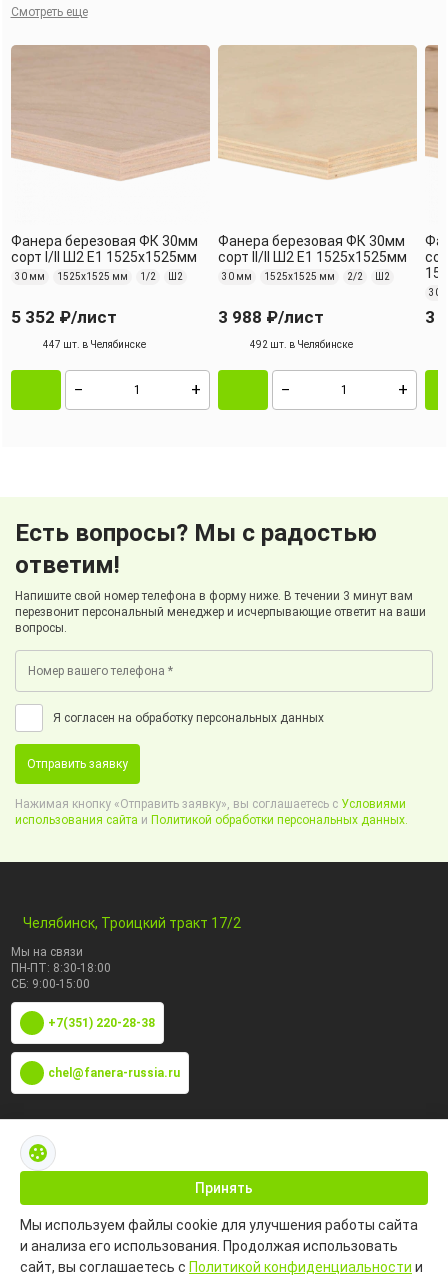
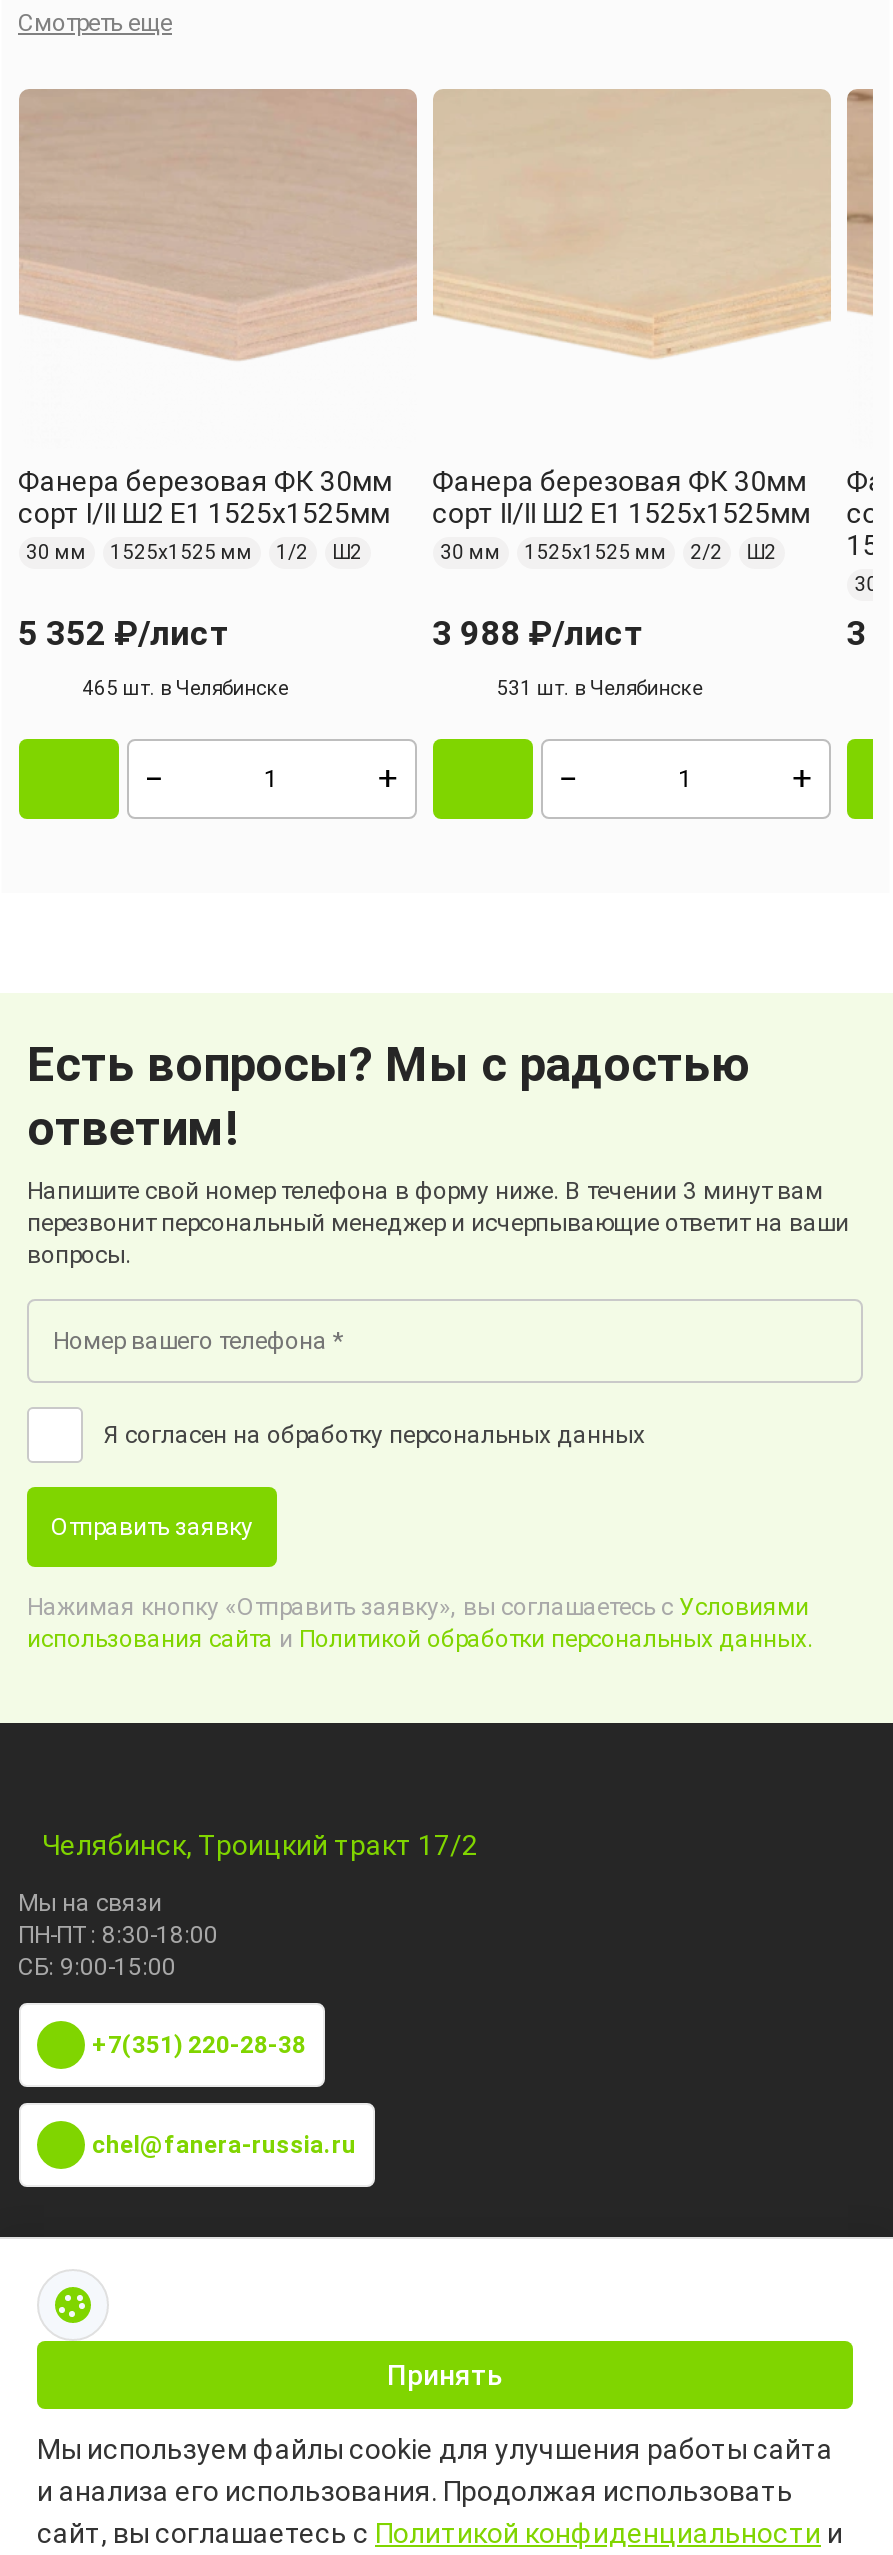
[42,339,145,350] 447 шт. в Челябинске -> [82,677,288,699] 465 шт. в Челябинске
[250,339,353,350] 492 шт. в Челябинске -> [496,677,702,699] 531 шт. в Челябинске

